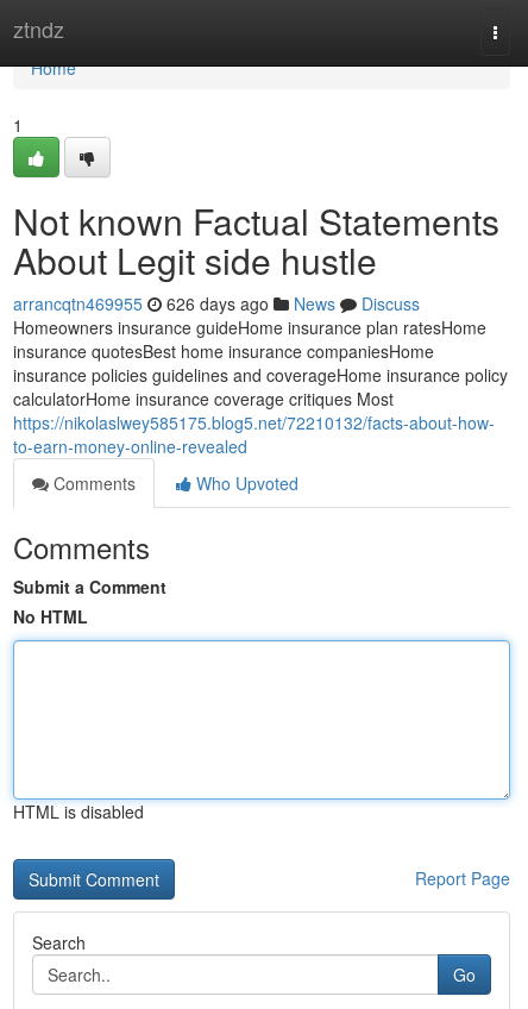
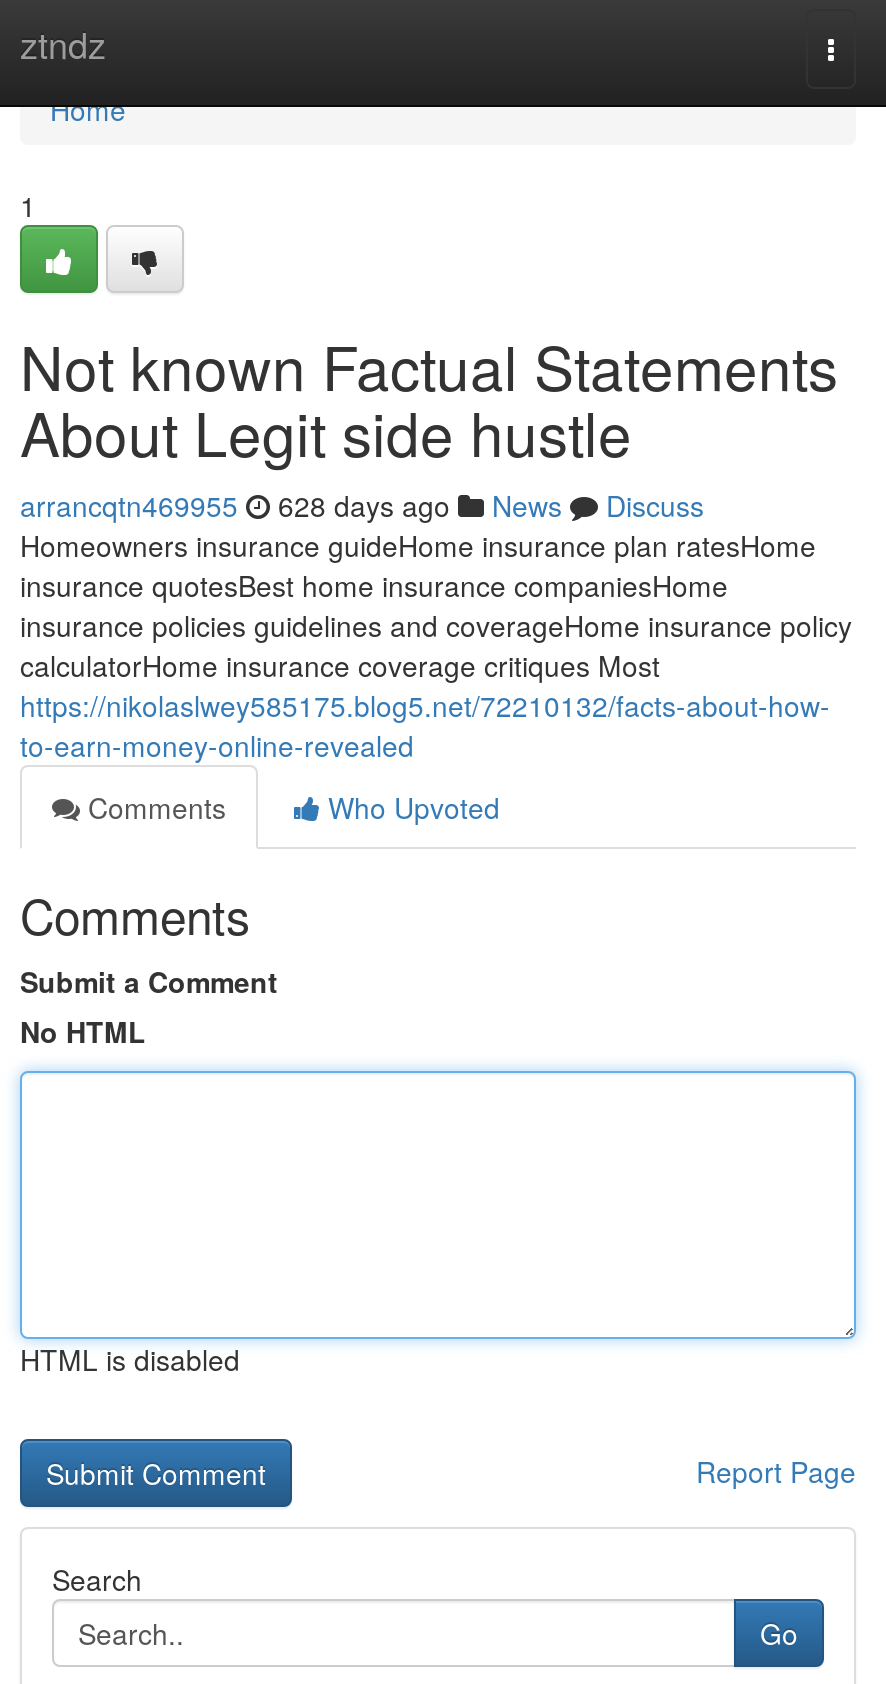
[13,292,420,315] arrancqtn469955 626 days ago News Discuss -> [20,485,704,525] arrancqtn469955 628 days ago News Discuss

